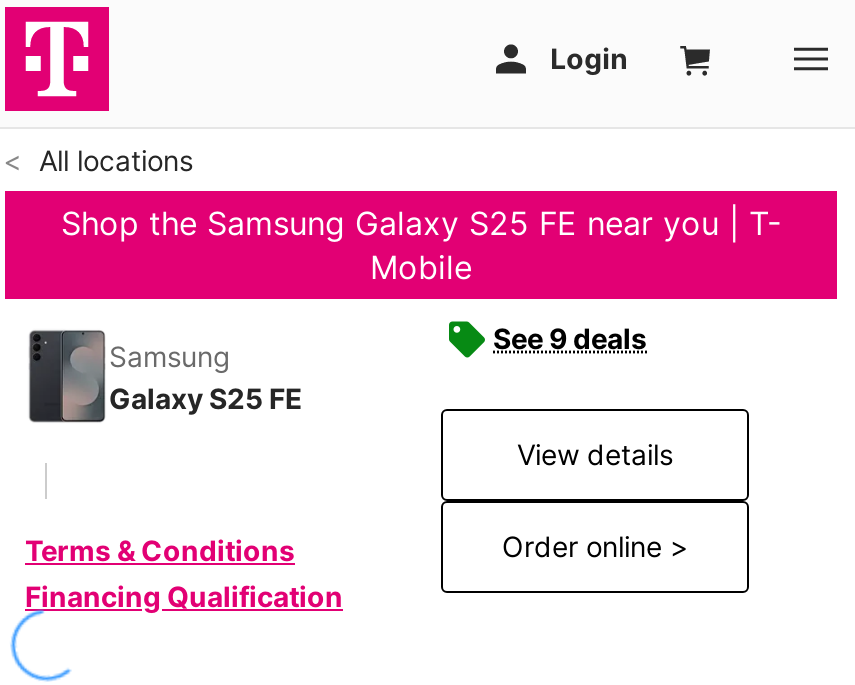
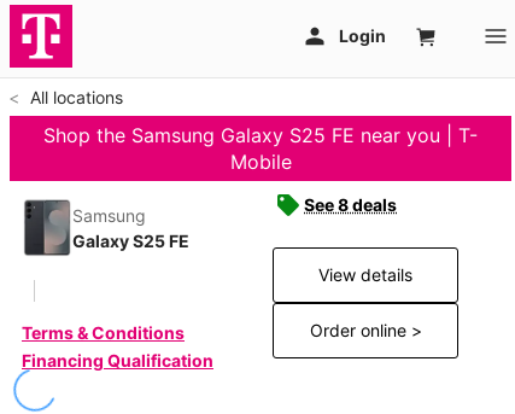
[493,321,647,355] See 9 deals -> [304,194,397,215] See 8 deals

